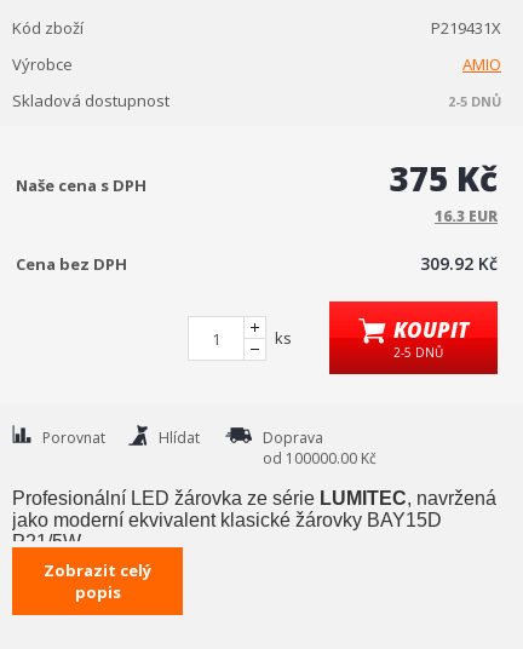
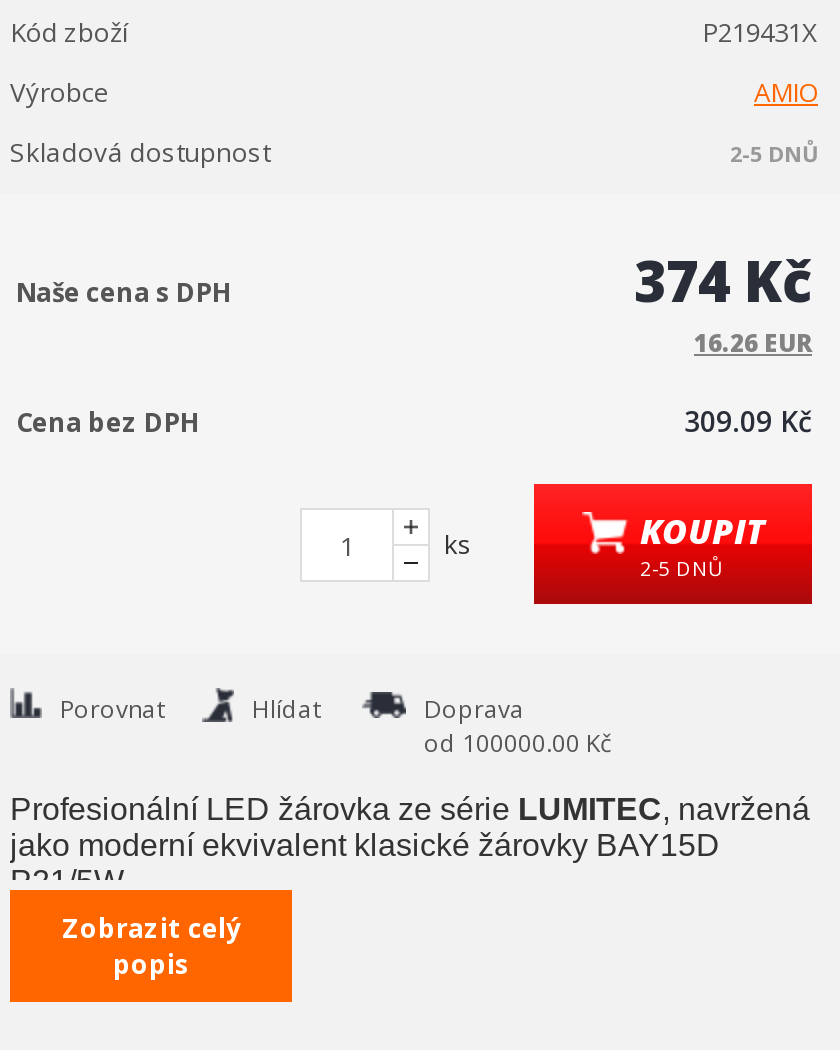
[390,155,498,201] 375 Kč -> [634,242,812,318] 374 Kč
[435,206,498,226] 16.3 EUR -> [694,326,812,360] 16.26 EUR
[420,252,498,275] 309.92 Kč -> [684,402,812,440] 309.09 Kč

